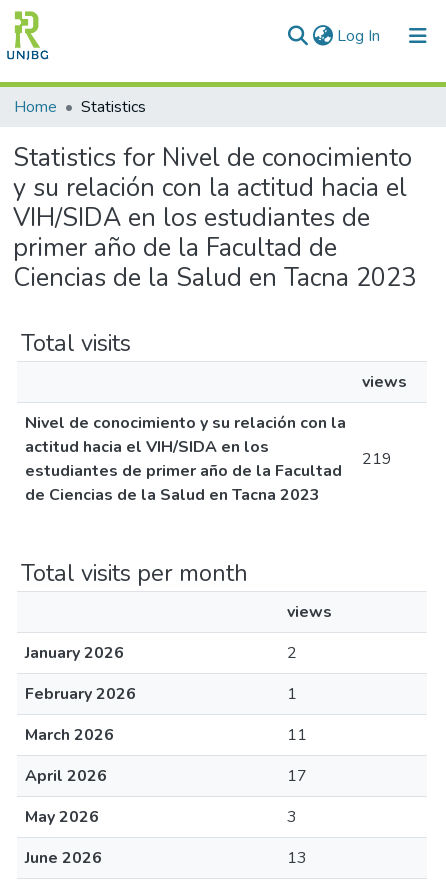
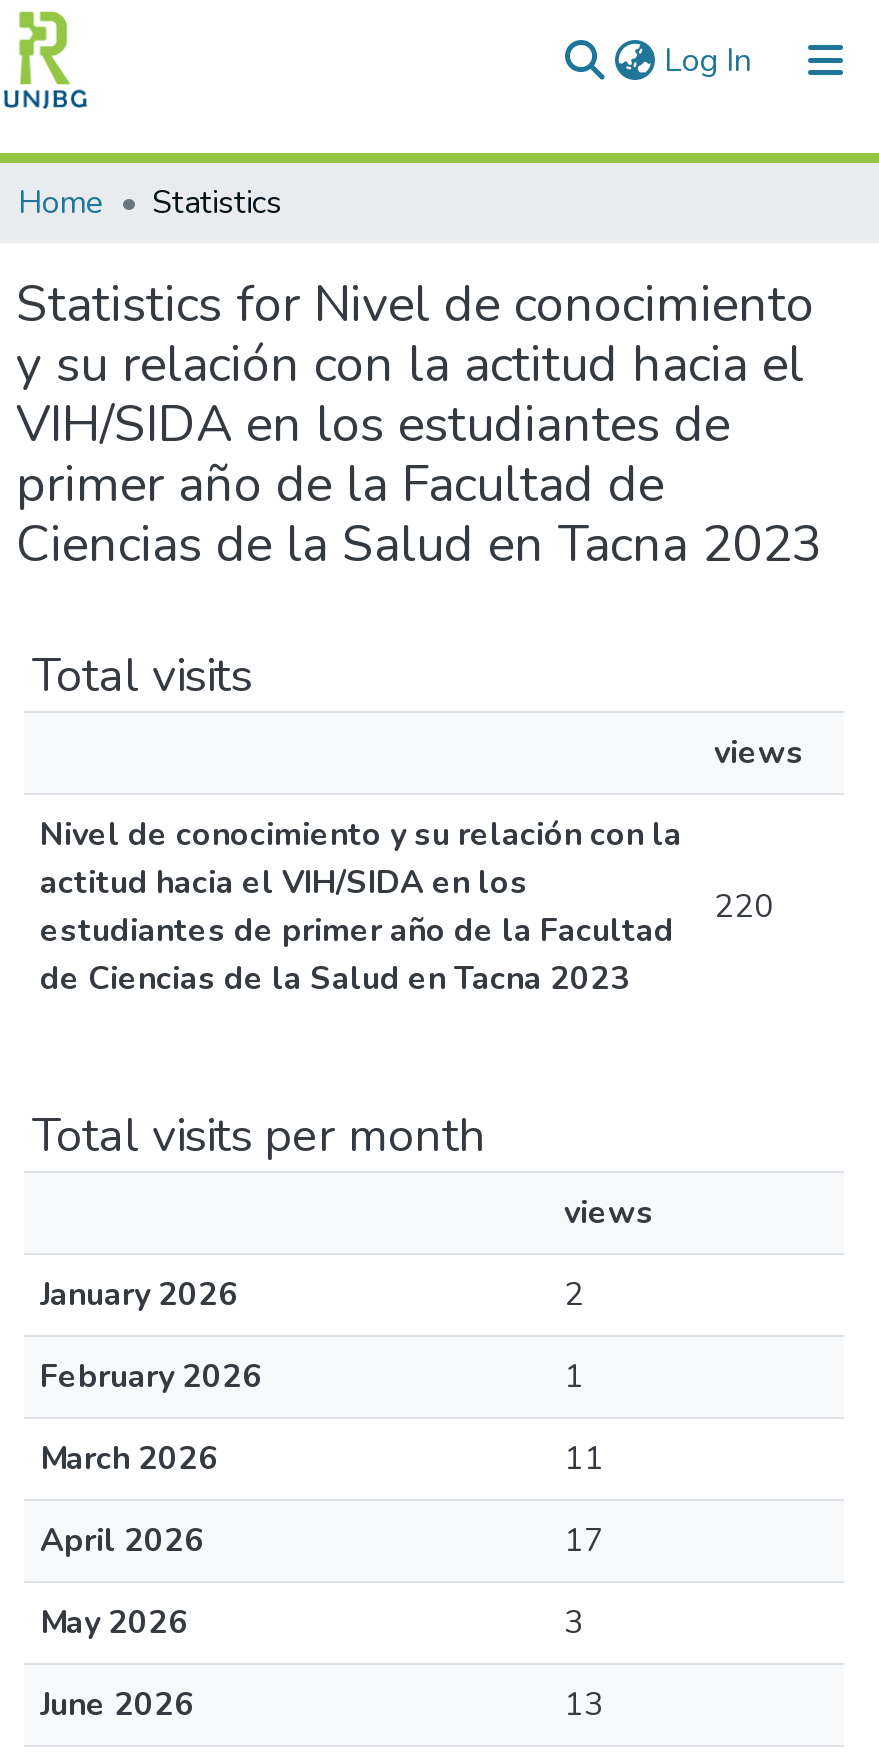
[362,448,392,470] 219 -> [714,885,774,929] 220

